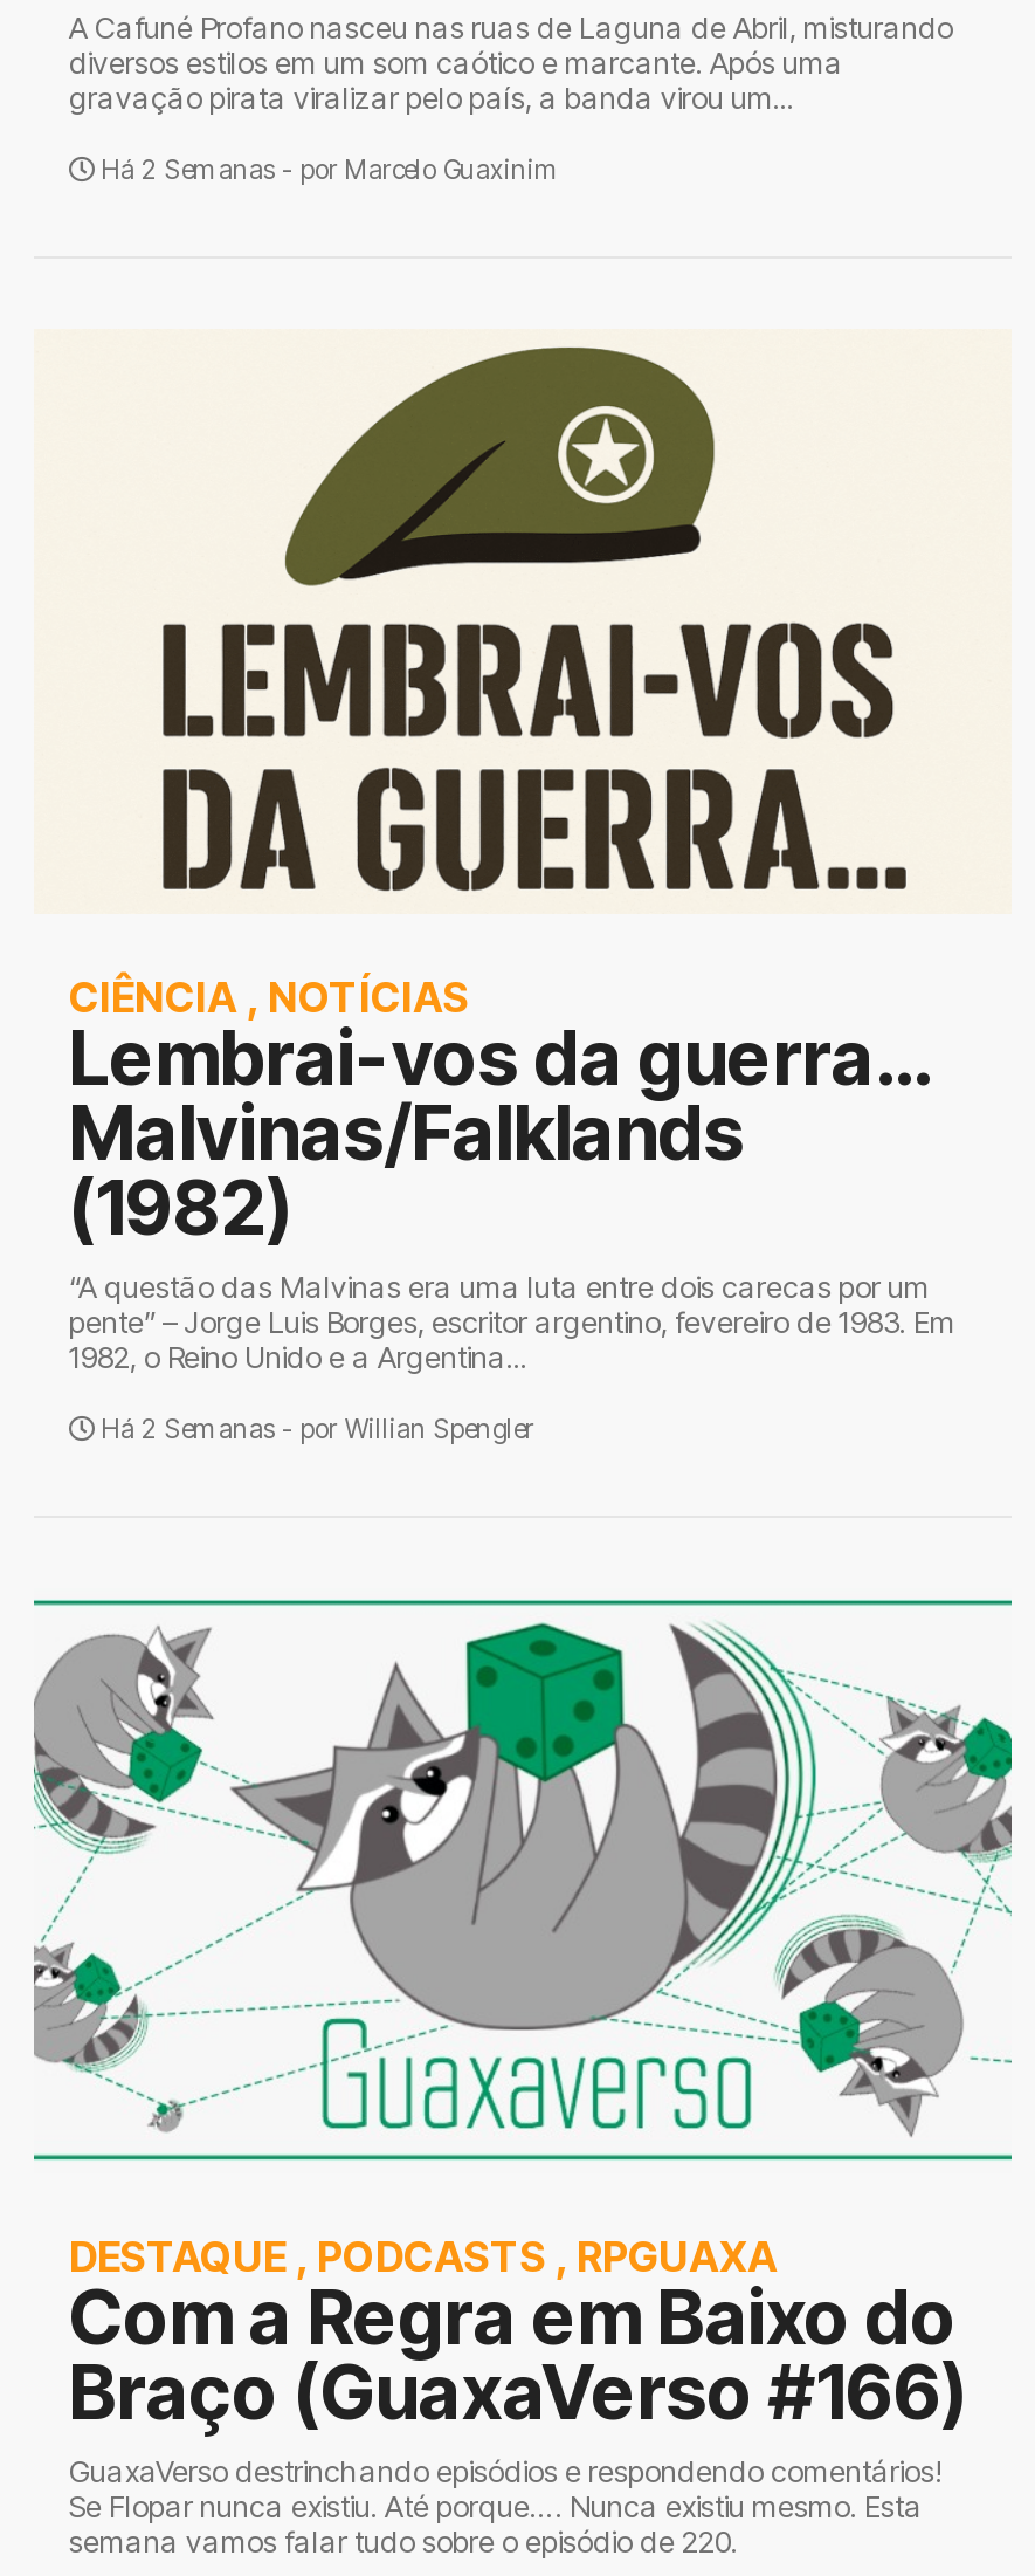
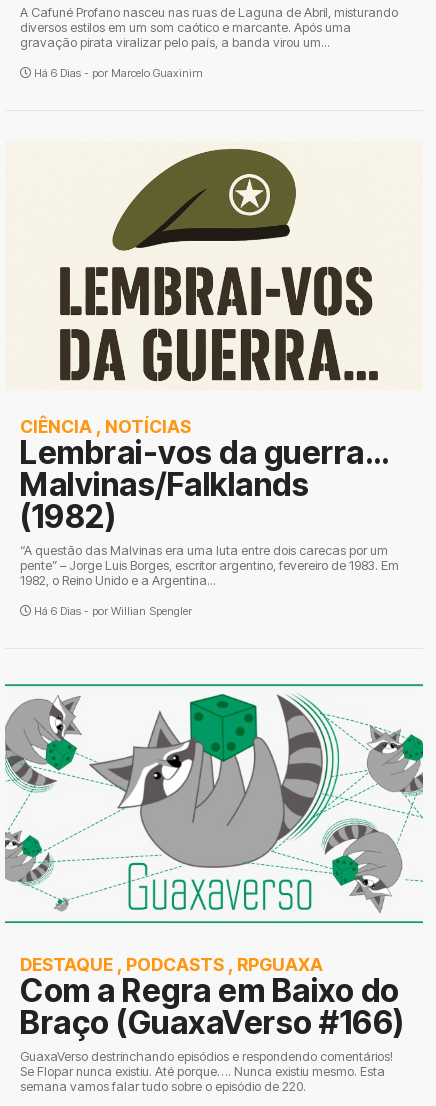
[95,153,560,186] Há 2 Semanas - por Marcelo Guaxinim -> [31,66,203,80] Há 6 Dias - por Marcelo Guaxinim
[95,1413,534,1445] Há 2 Semanas - por Willian Spengler -> [31,604,192,618] Há 6 Dias - por Willian Spengler

